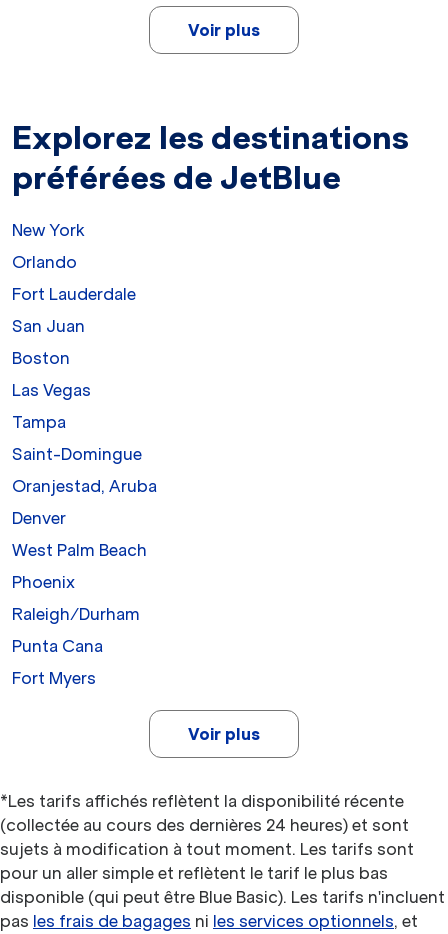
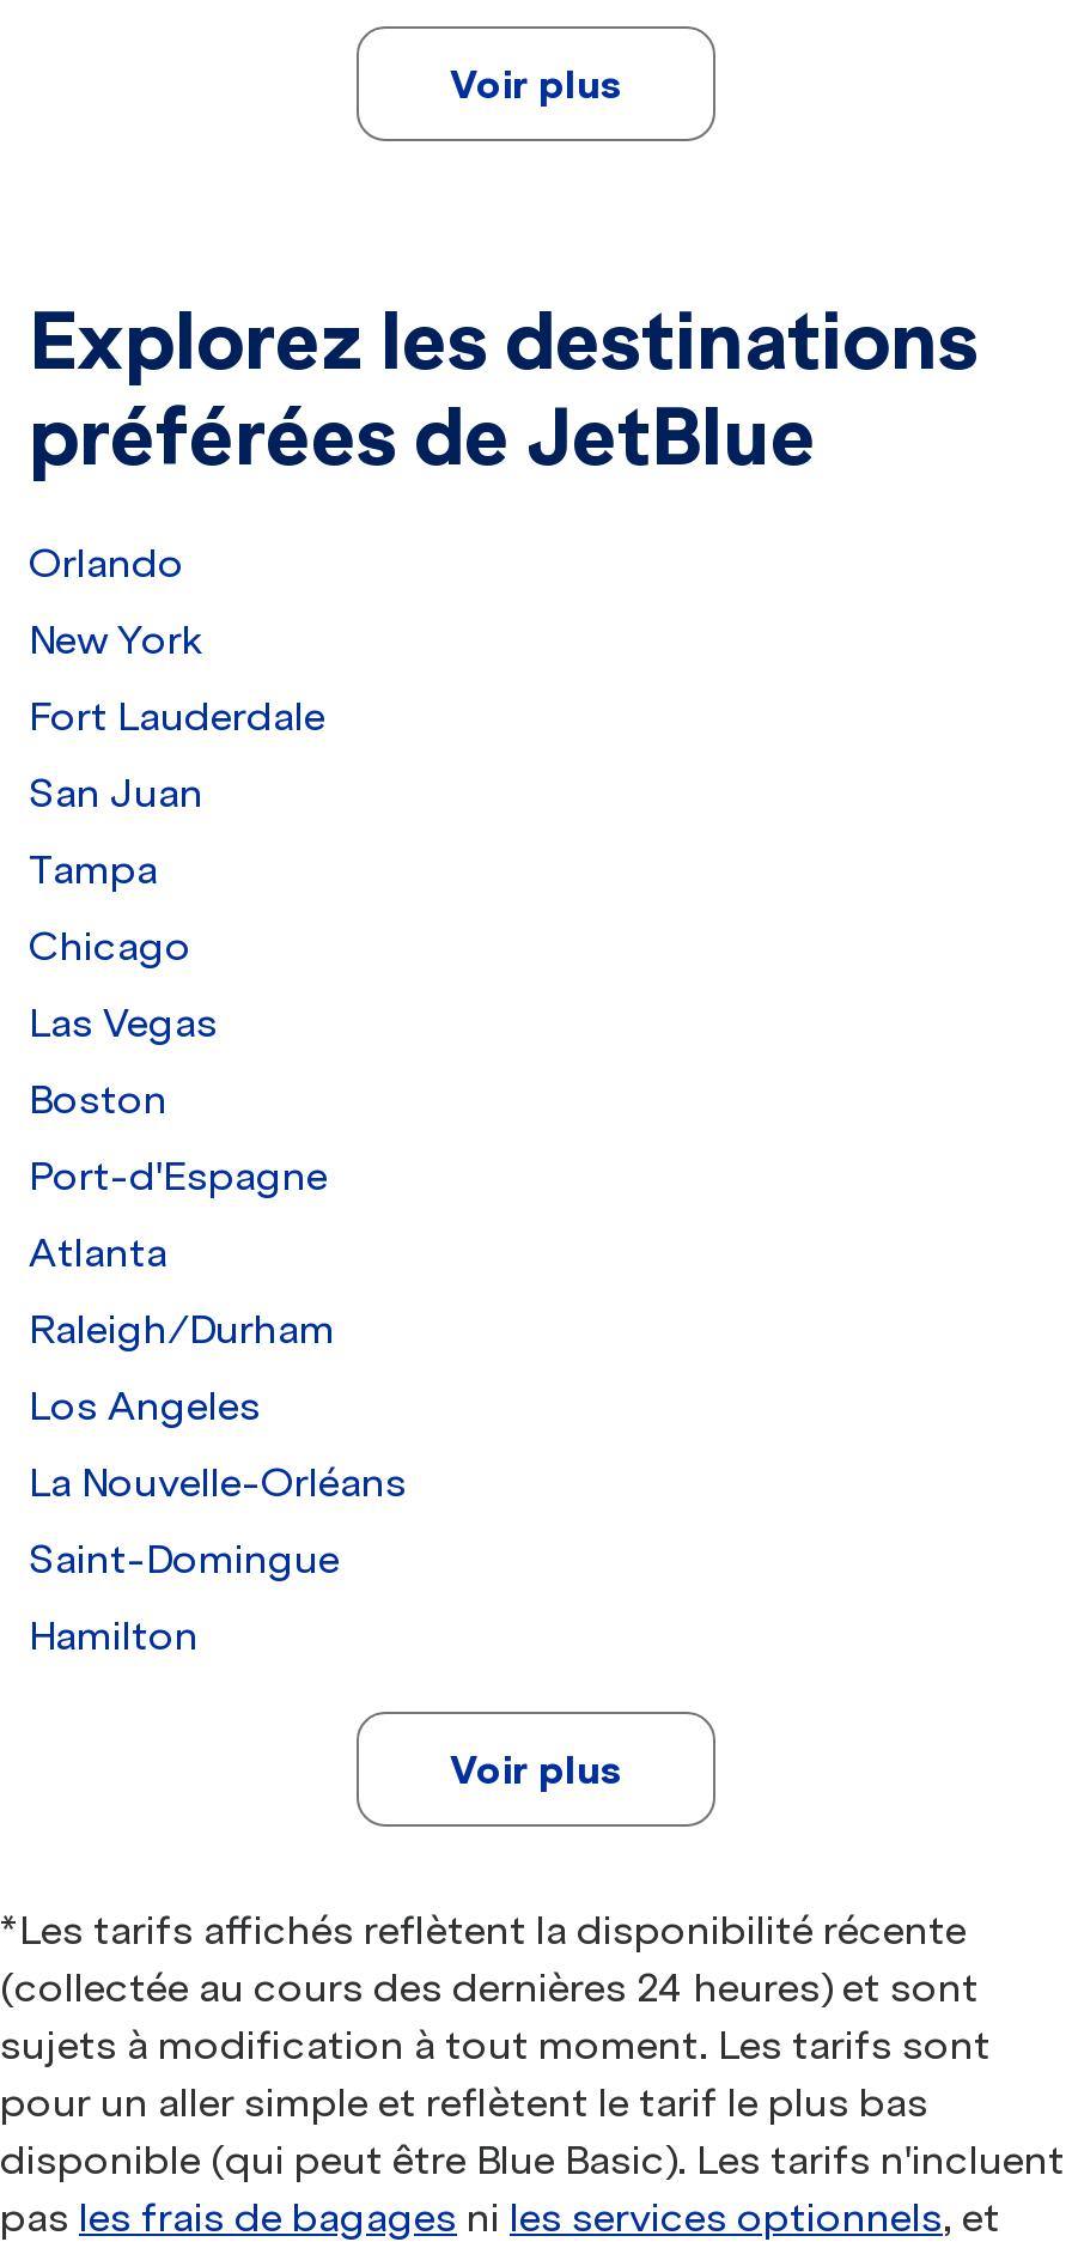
moved [12,220,85,240] -> [29,615,203,663]: New York
moved [12,252,77,272] -> [29,539,184,587]: Orlando
none -> [29,922,191,970] Chicago
moved [12,348,70,368] -> [29,1075,167,1123]: Boston
none -> [29,1152,407,1506] Port-d'Espagne | Atlanta | Los Angeles | La Nouvelle-Orléans
moved [12,380,91,432] -> [29,845,218,1046]: Las Vegas | Tampa
moved [12,444,142,464] -> [29,1535,340,1582]: Saint-Domingue
[12,476,157,688] Oranjestad, Aruba | Denver | West Palm Beach | Phoenix | Punta Cana | Fort Myers -> [29,1611,199,1659] Hamilton
moved [12,604,140,624] -> [29,1305,335,1353]: Raleigh/Durham

